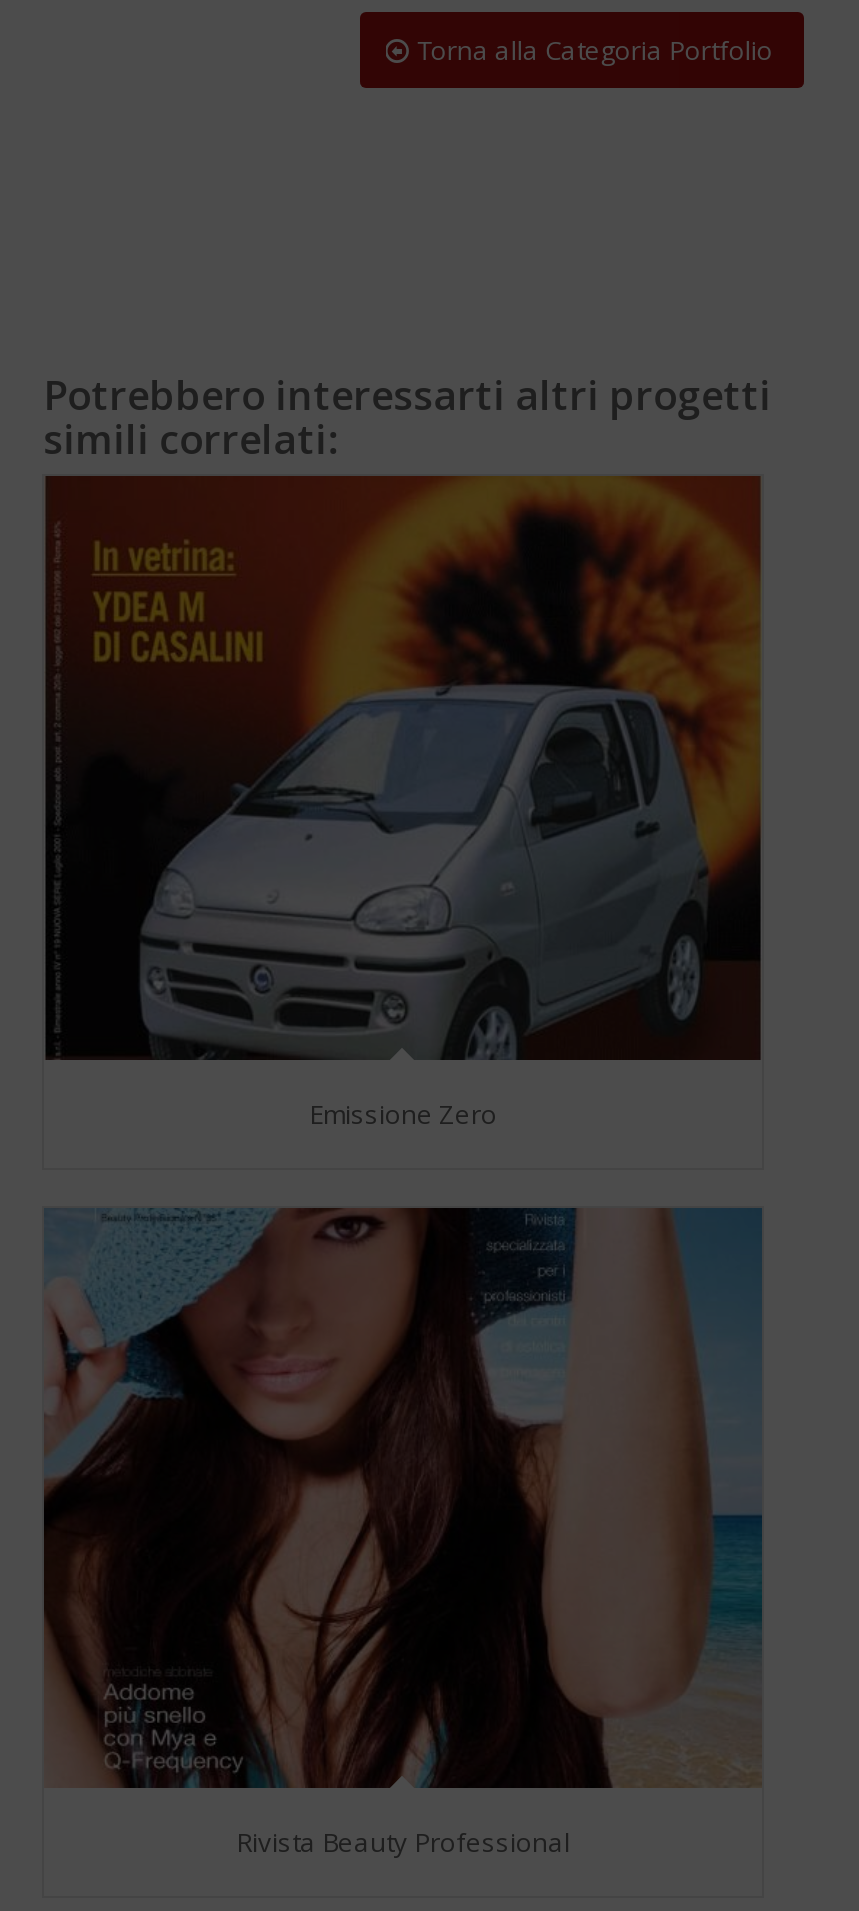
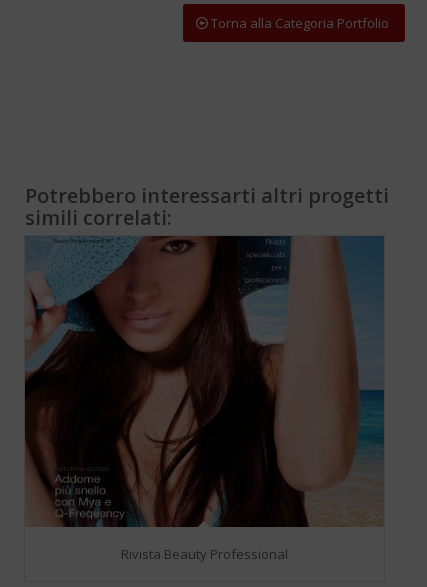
[44,474,764,1131] [image] | Emissione Zero -> none

